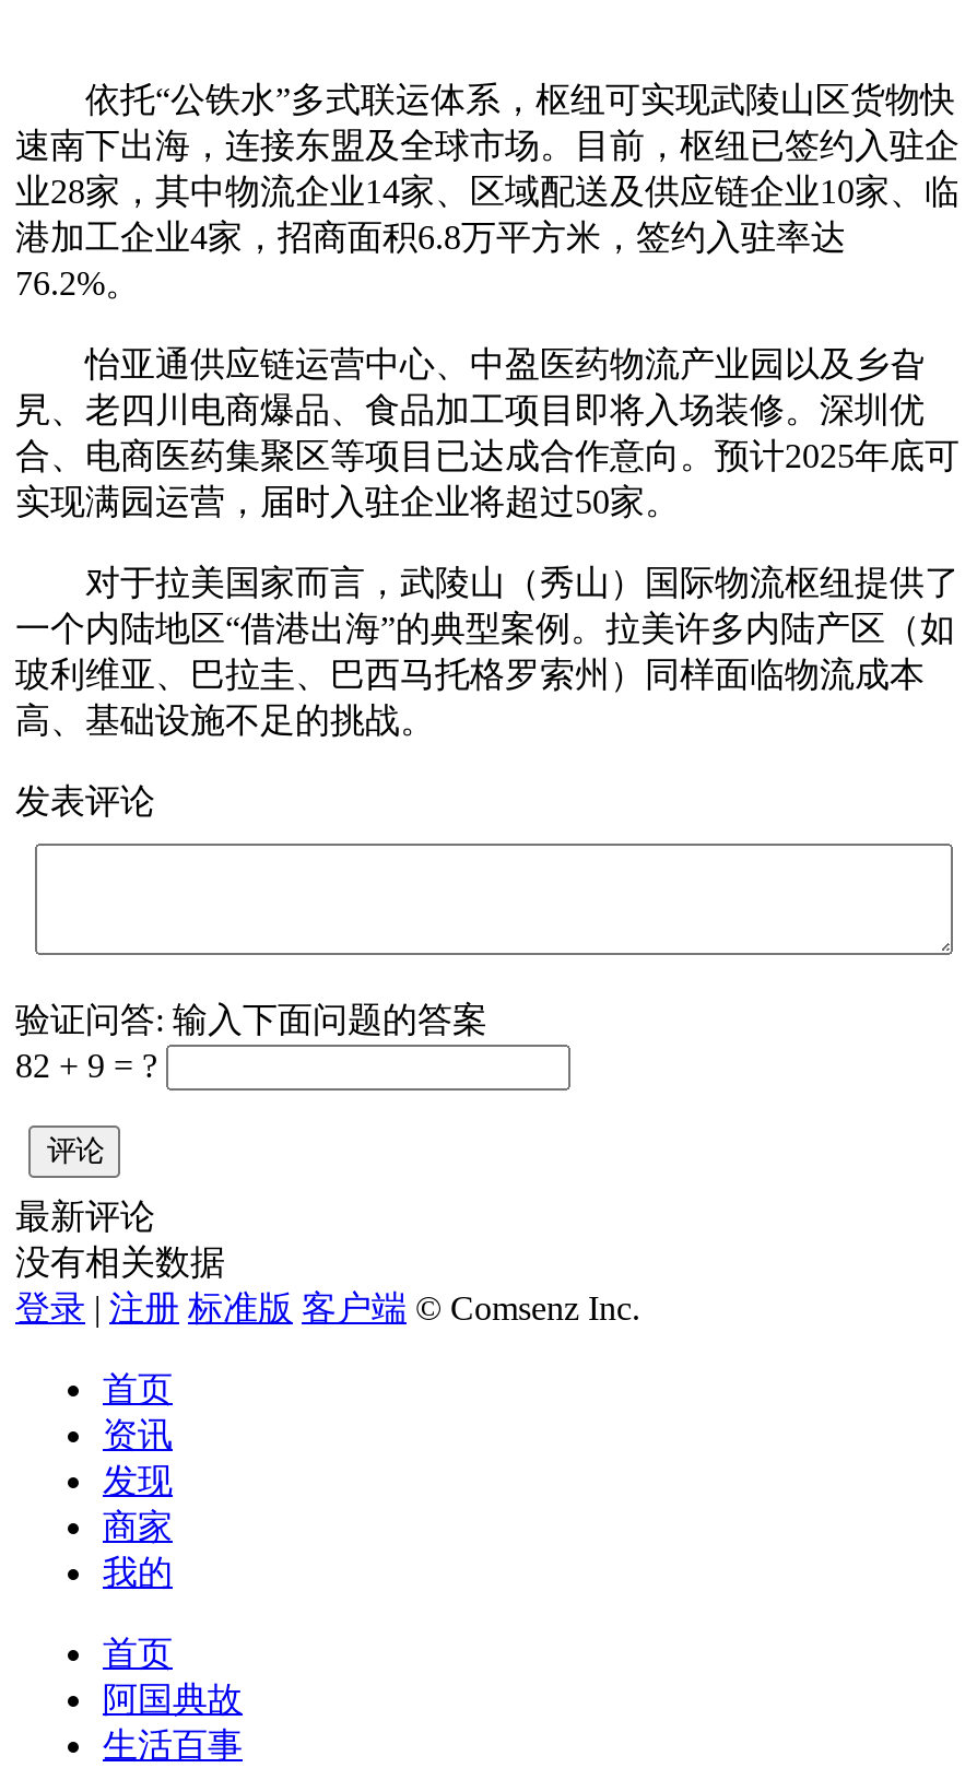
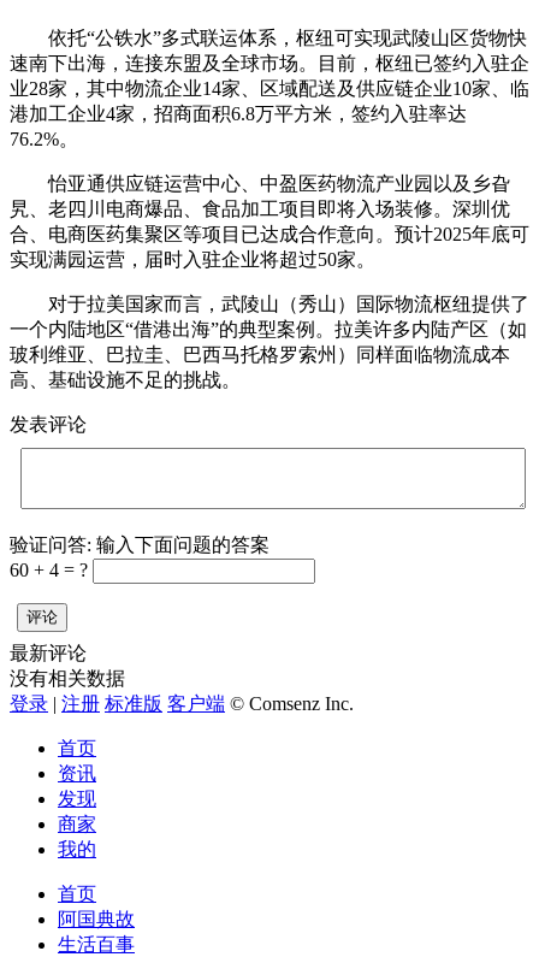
[15,1047,157,1084] 82 + 9 = ? -> [10,560,88,580] 60 + 4 = ?

